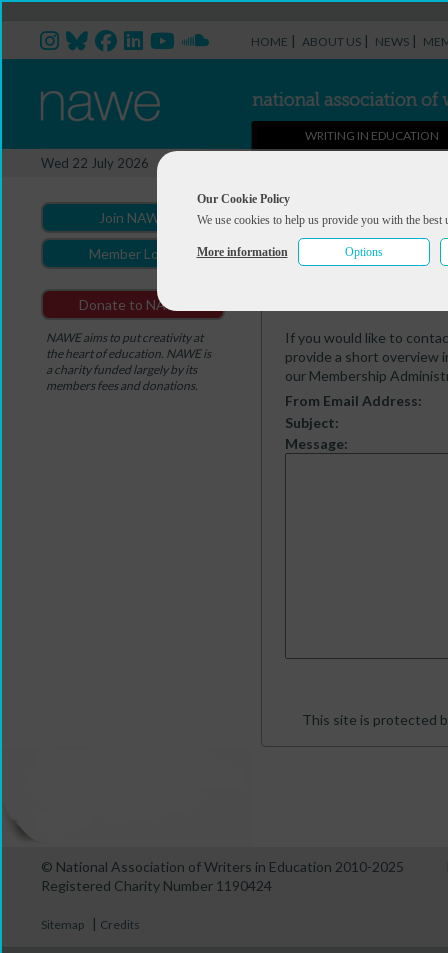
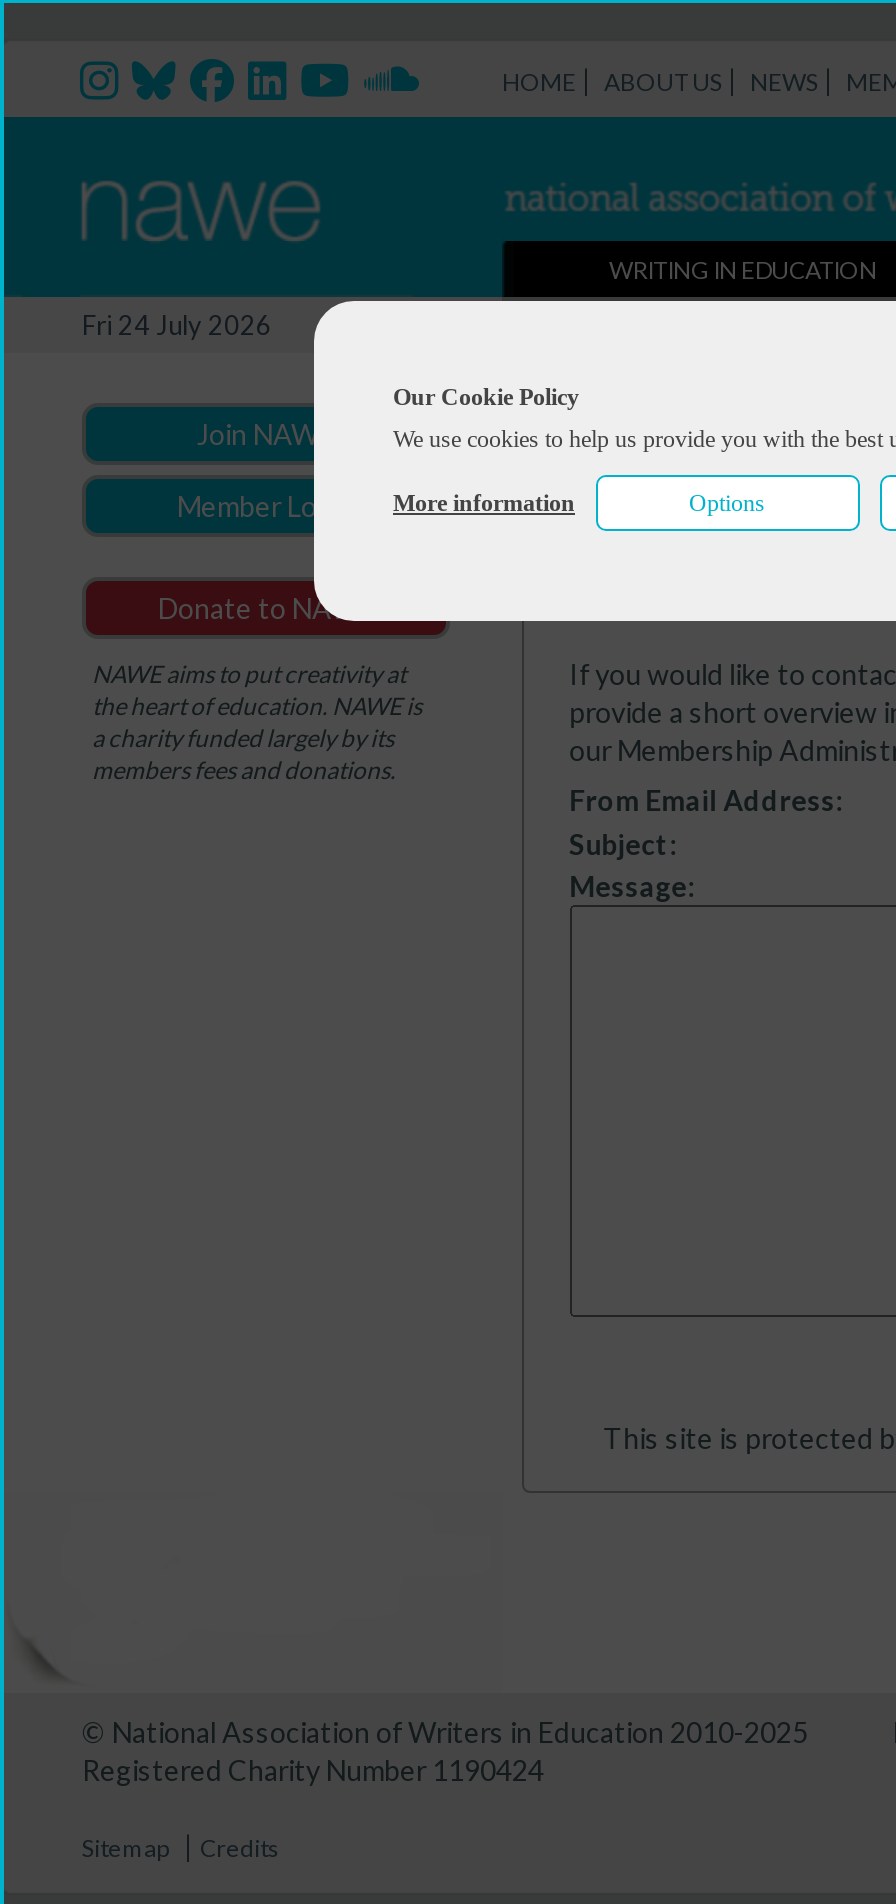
[41,155,149,171] Wed 22 July 2026 -> [82,309,272,341] Fri 24 July 2026

